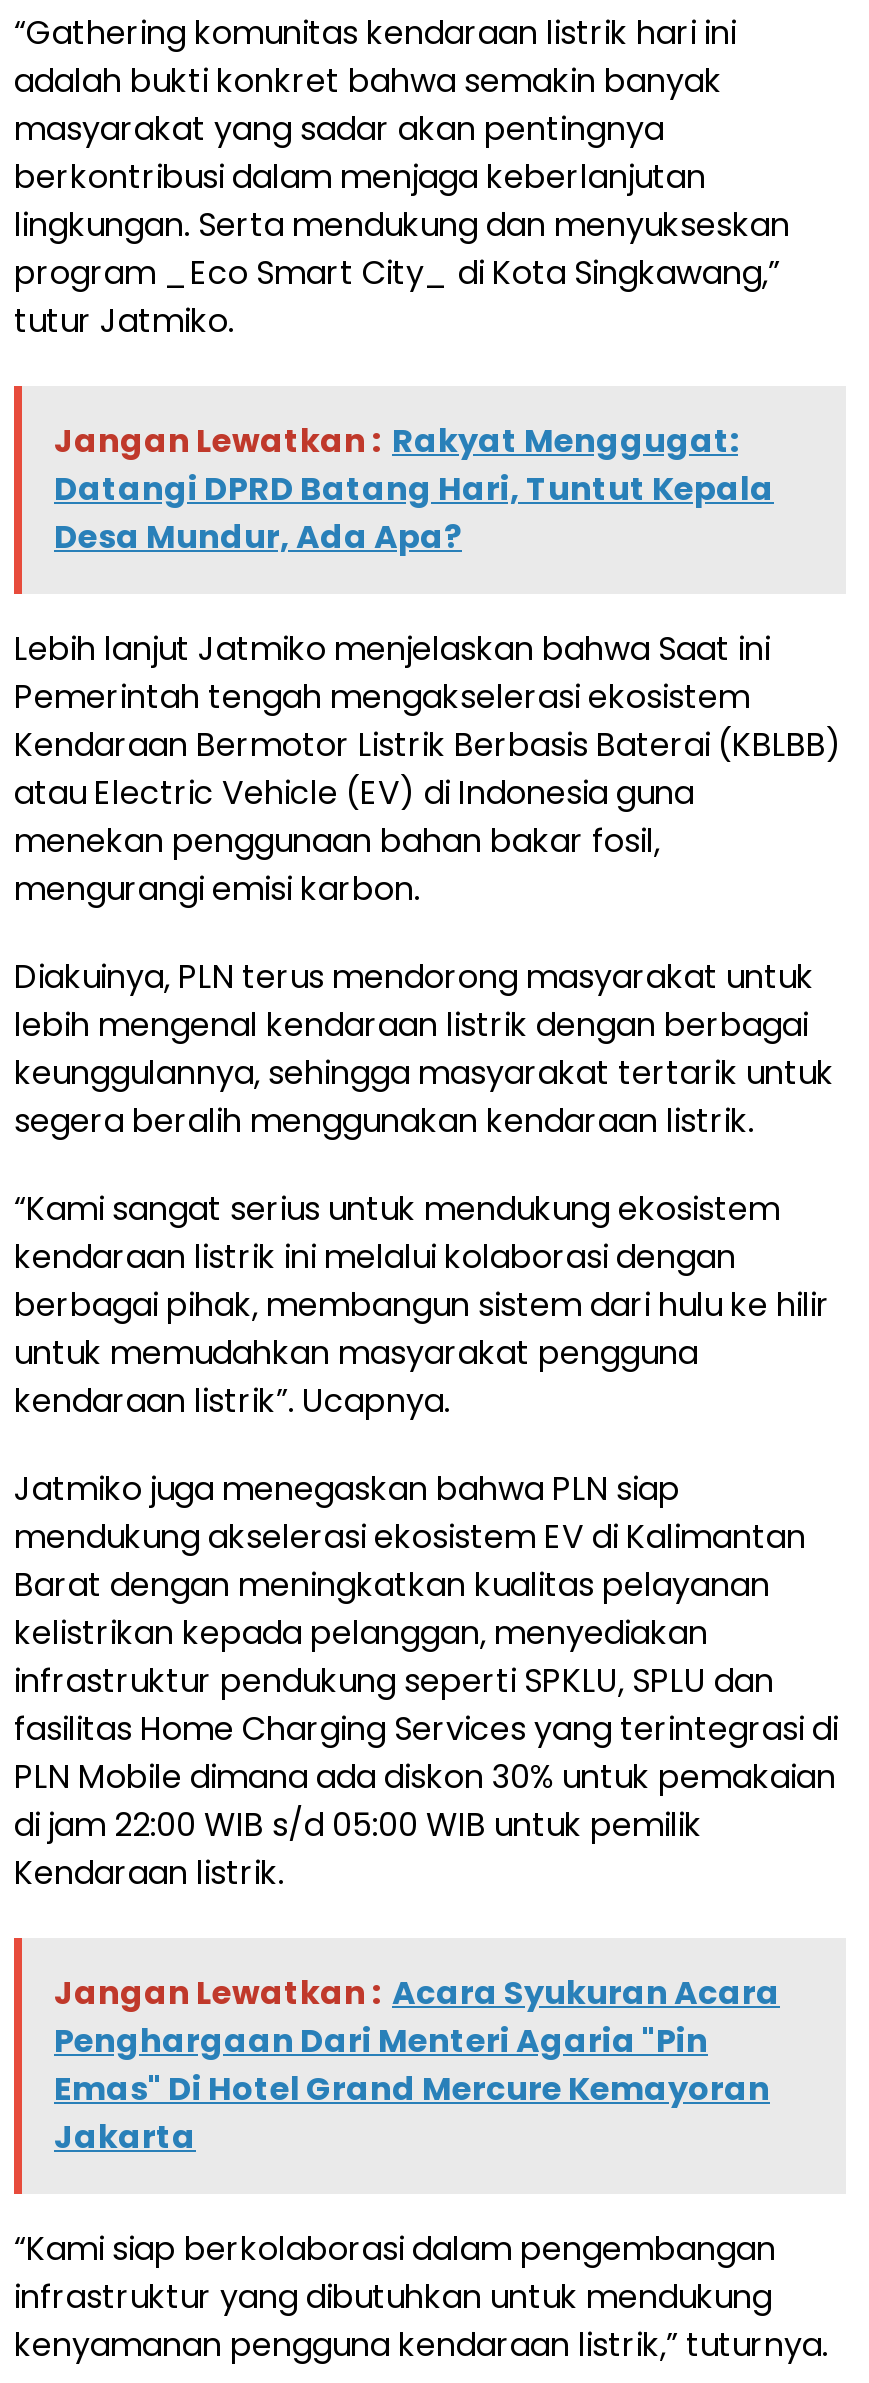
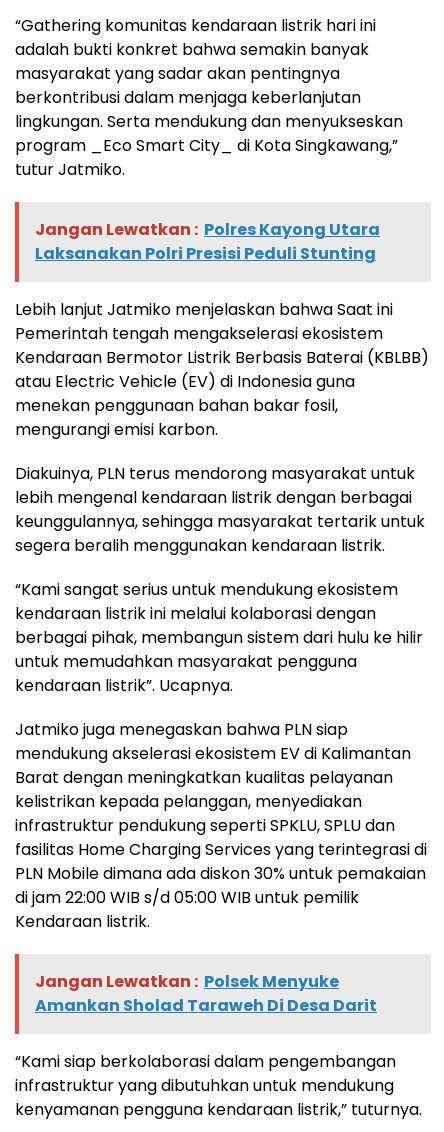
[54,417,774,559] Jangan Lewatkan : Rakyat Menggugat: | Datangi DPRD Batang Hari, Tuntut Kepala | Desa Mundur, Ada Apa? -> [35,218,380,265] Jangan Lewatkan : Polres Kayong Utara | Laksanakan Polri Presisi Peduli Stunting
[54,1969,780,2159] Jangan Lewatkan : Acara Syukuran Acara | Penghargaan Dari Menteri Agaria "Pin | Emas" Di Hotel Grand Mercure Kemayoran | Jakarta -> [35,970,377,1017] Jangan Lewatkan : Polsek Menyuke | Amankan Sholad Taraweh Di Desa Darit

